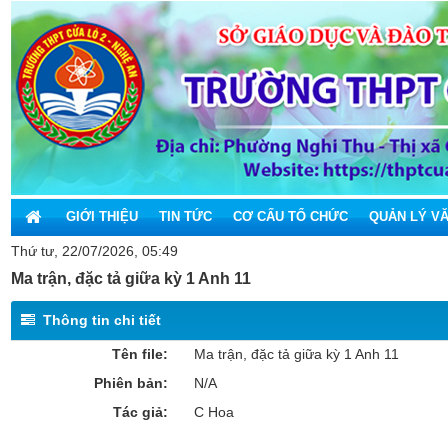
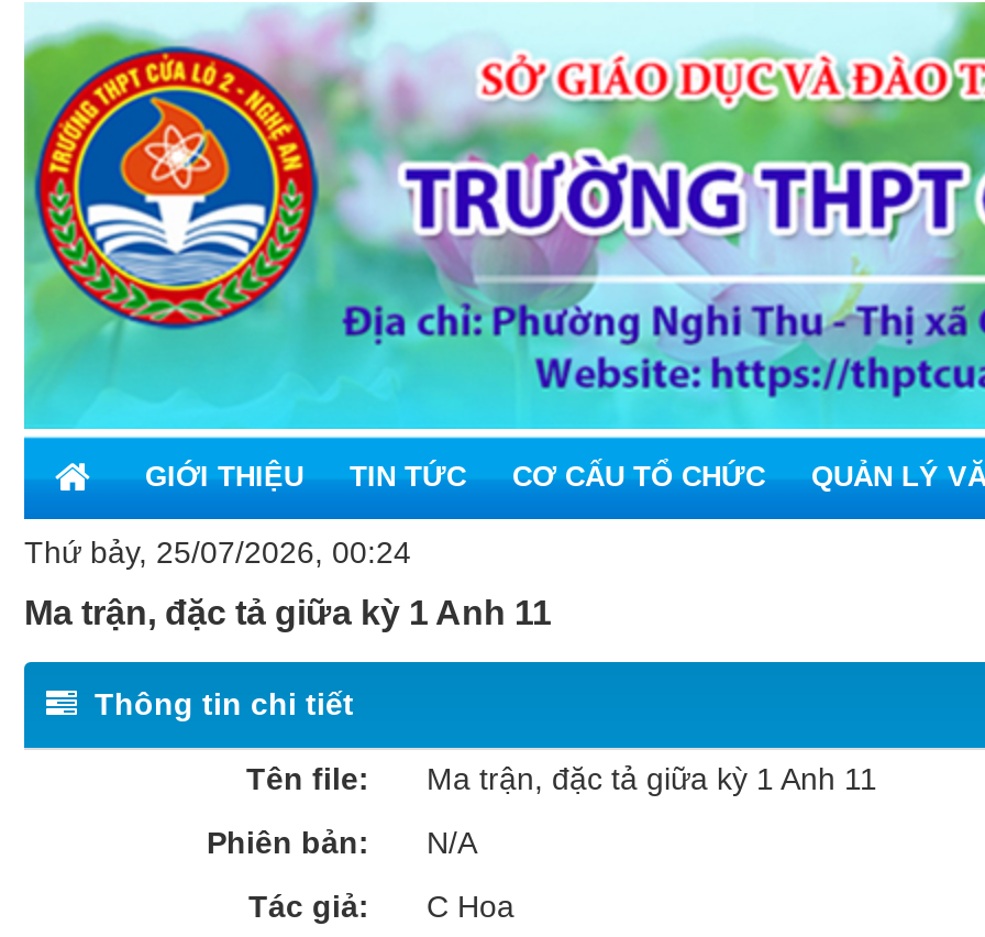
[11,243,178,259] Thứ tư, 22/07/2026, 05:49 -> [24,534,411,570] Thứ bảy, 25/07/2026, 00:24

